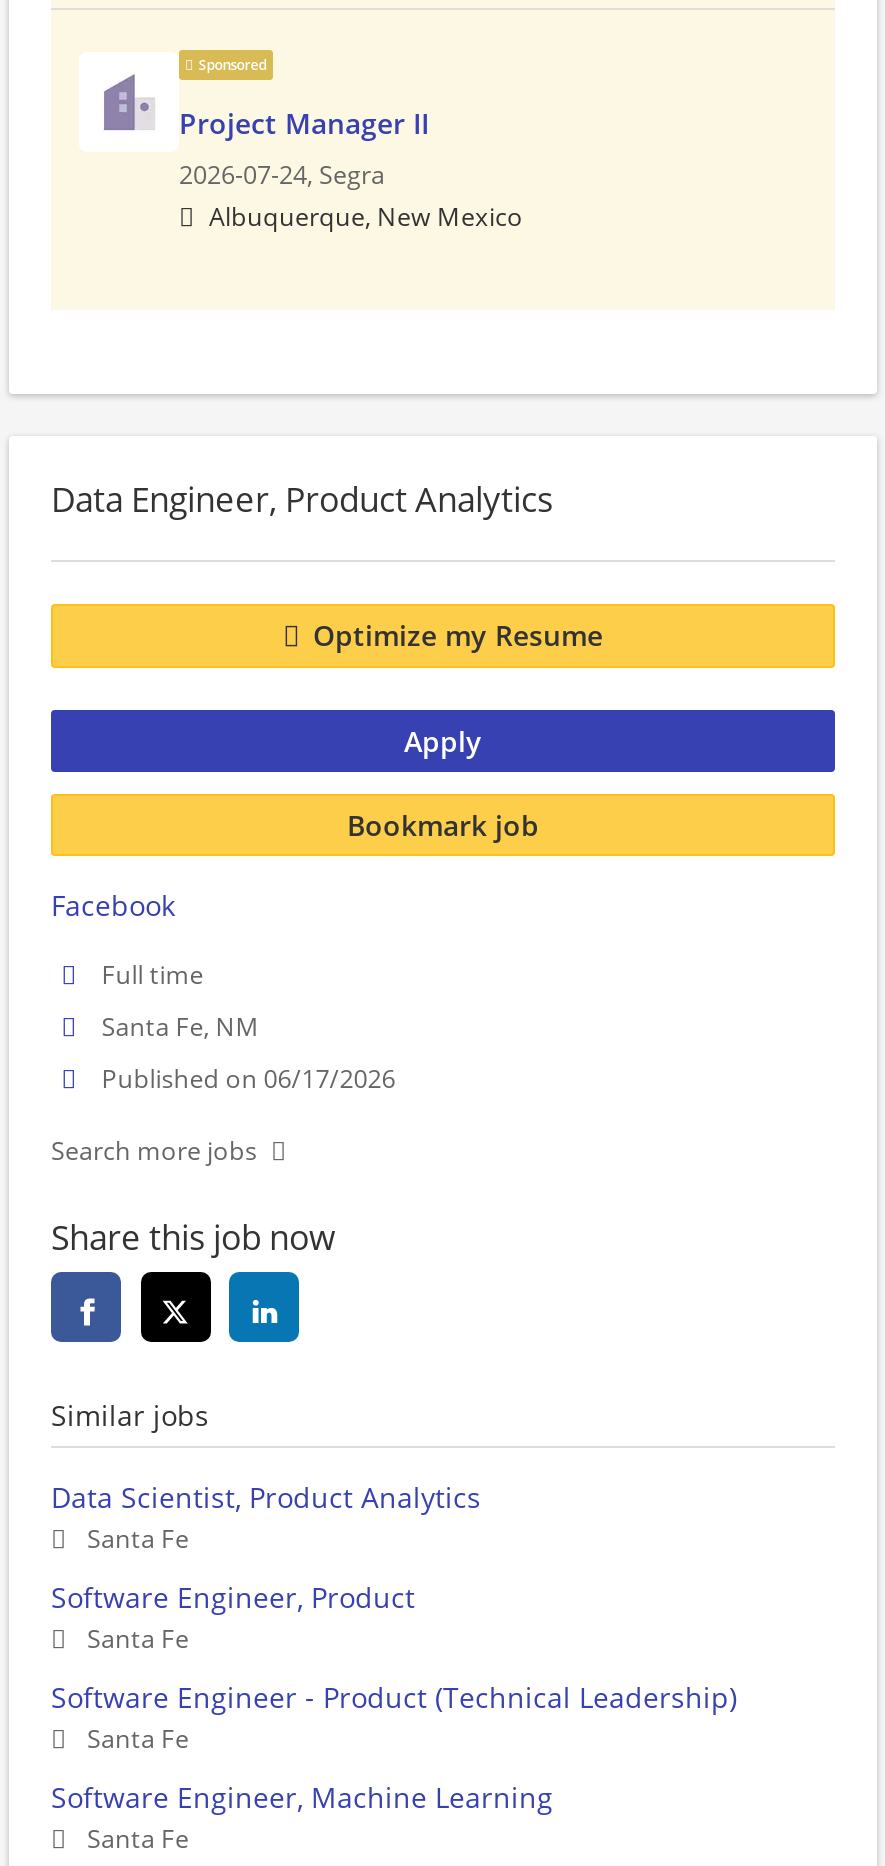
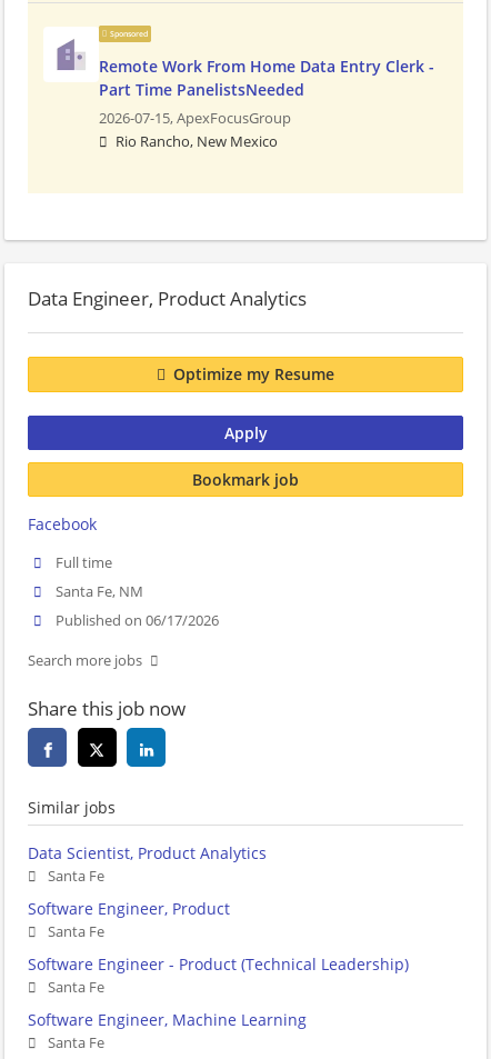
[179,104,523,234] Project Manager II | 2026-07-24, Segra | Albuquerque, New Mexico -> [99,56,434,151] Remote Work From Home Data Entry Clerk - | Part Time PanelistsNeeded | 2026-07-15, ApexFocusGroup | Rio Rancho, New Mexico

